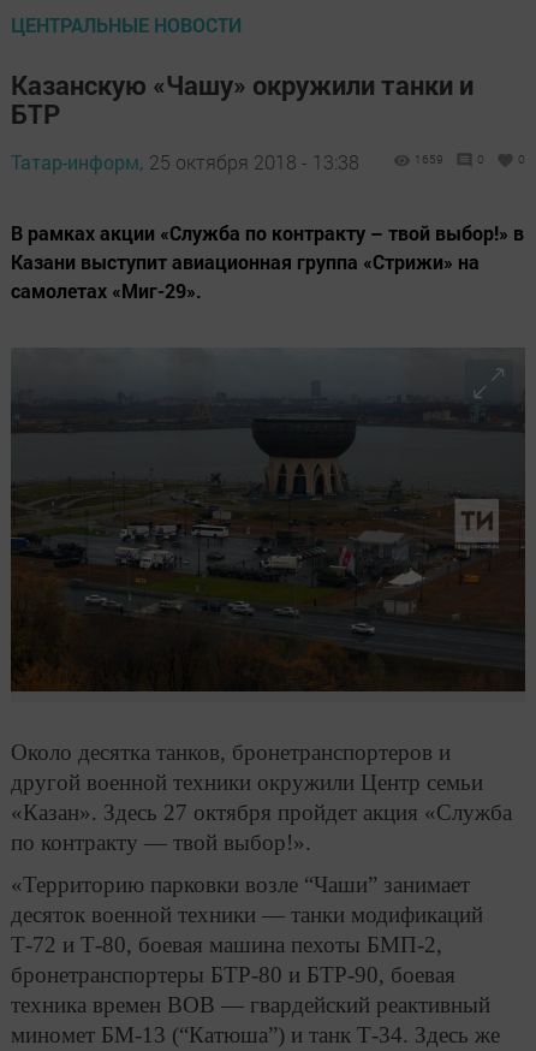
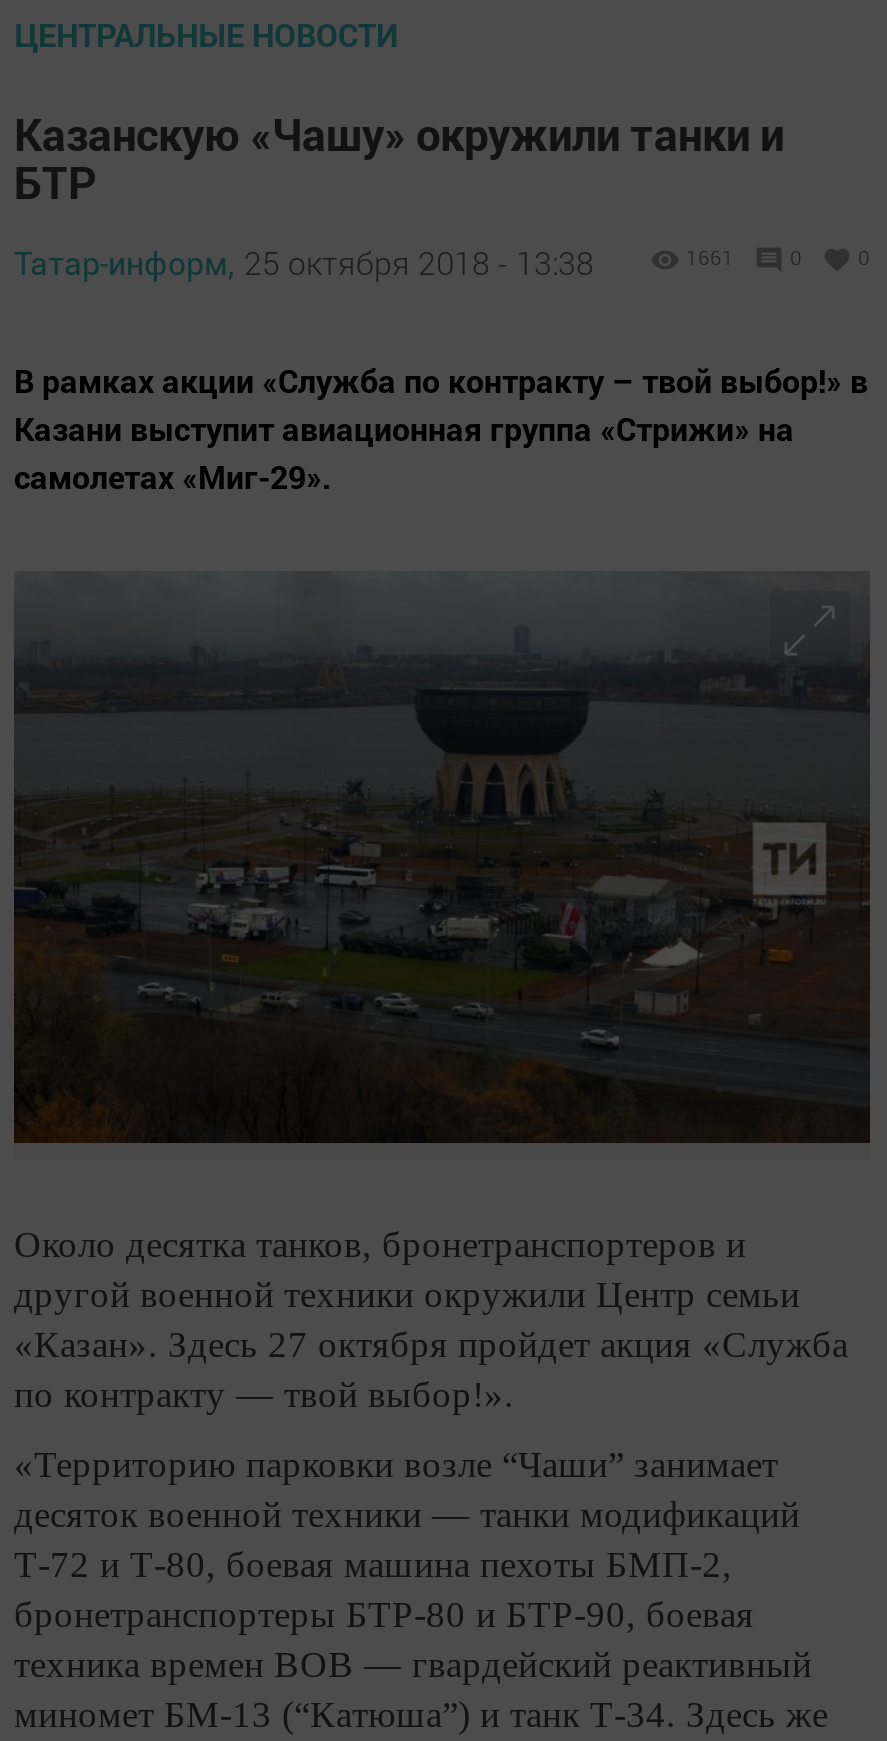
[415,152,443,168] 1659 -> [686,246,734,272] 1661

